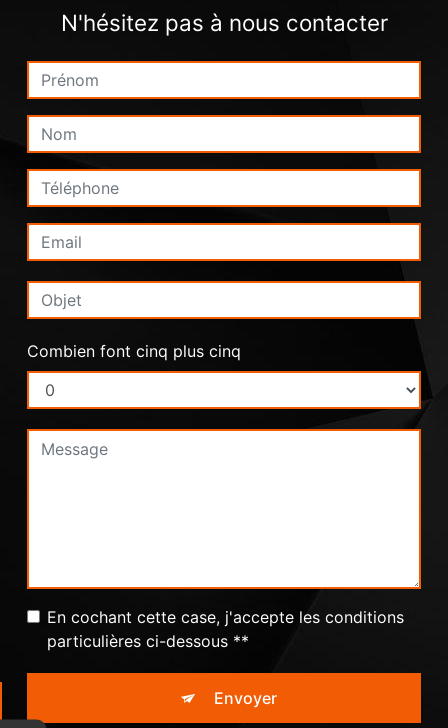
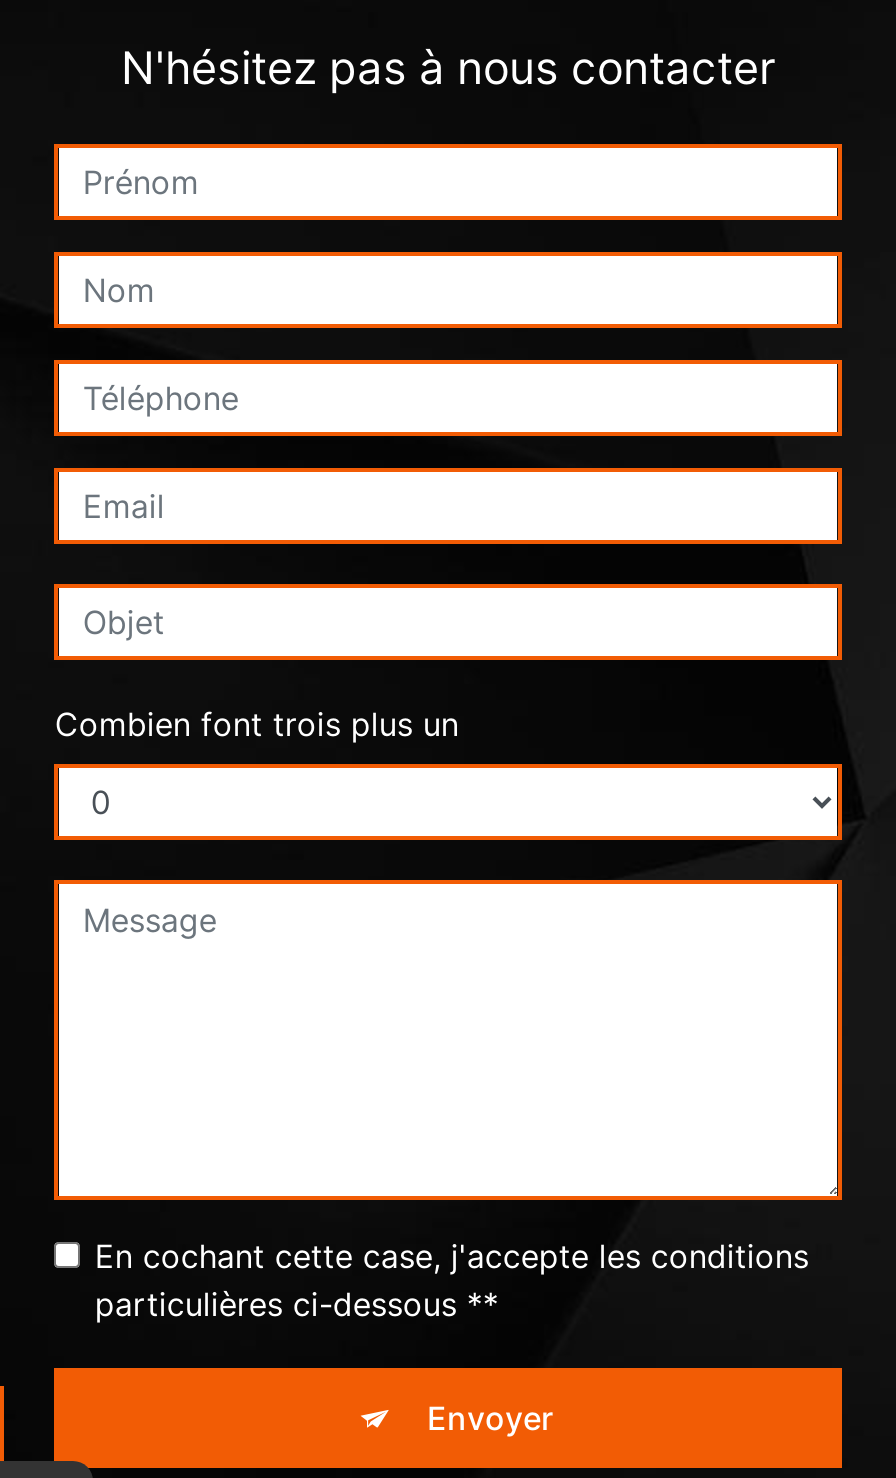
[27,341,241,361] Combien font cinq plus cinq -> [55,704,459,744] Combien font trois plus un

